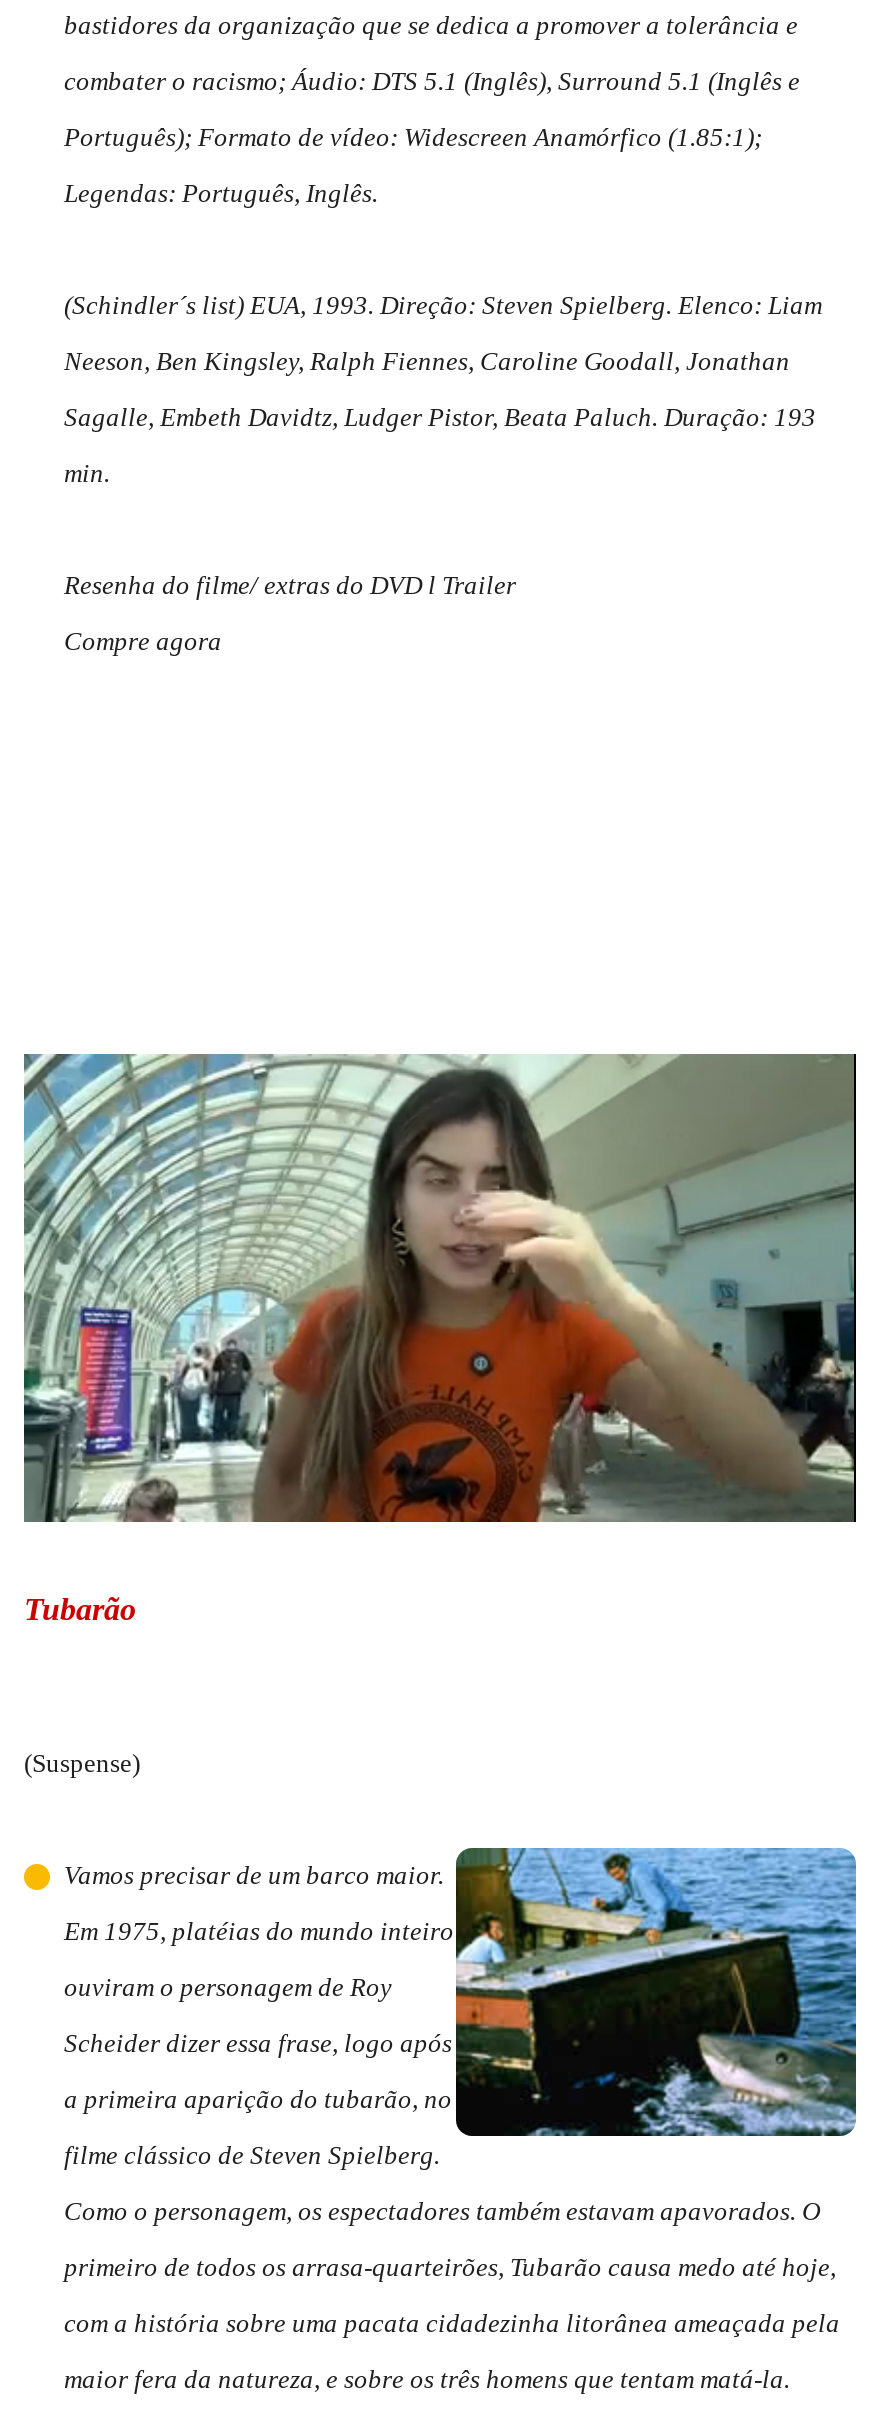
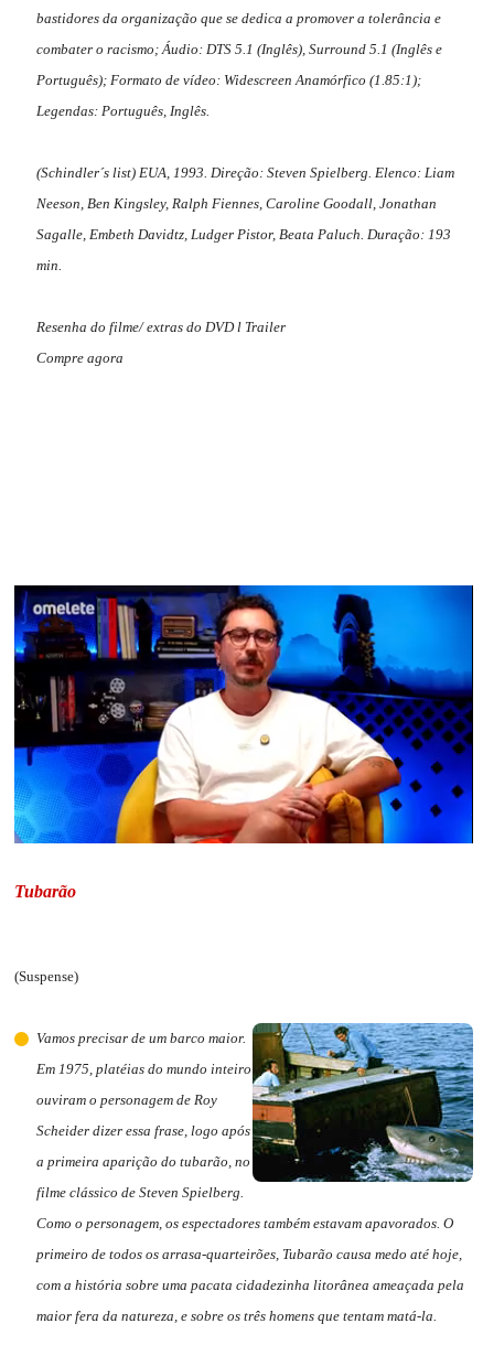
[22,1052,856,1524] [image] -> [13,584,473,844] [image]

